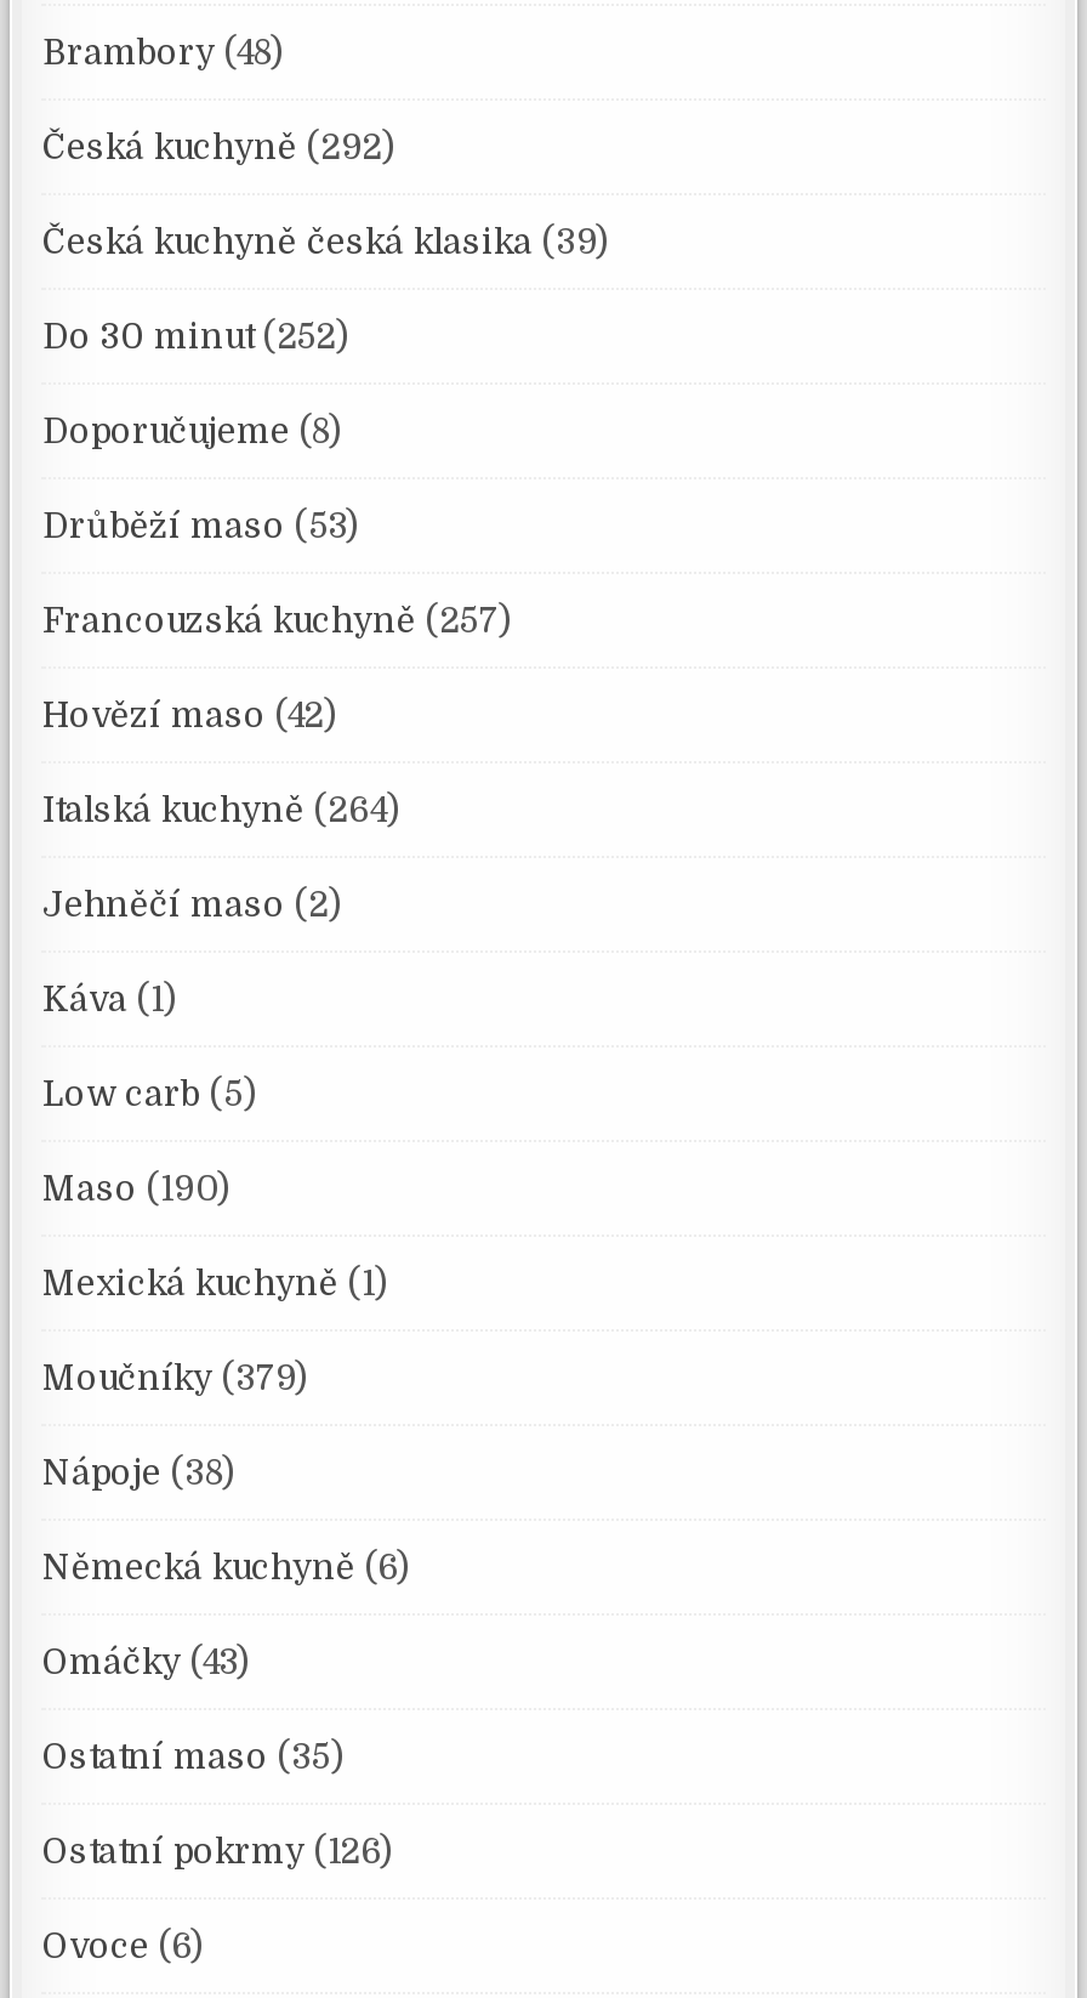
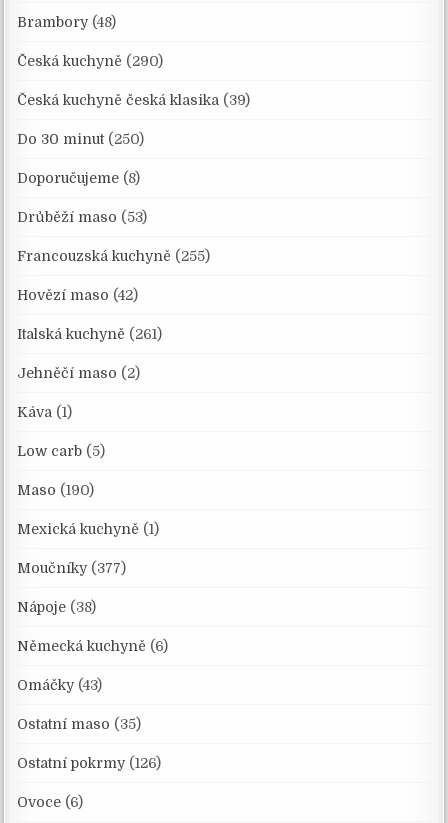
[42,127,394,166] Česká kuchyně (292) -> [17,52,163,68] Česká kuchyně (290)
[42,317,348,356] Do 30 minut (252) -> [17,130,144,146] Do 30 minut (250)
[42,601,511,640] Francouzská kuchyně (257) -> [17,247,210,263] Francouzská kuchyně (255)
[42,790,399,829] Italská kuchyně (264) -> [17,325,162,341] Italská kuchyně (261)
[42,1358,307,1397] Moučníky (379) -> [17,559,126,575] Moučníky (377)

